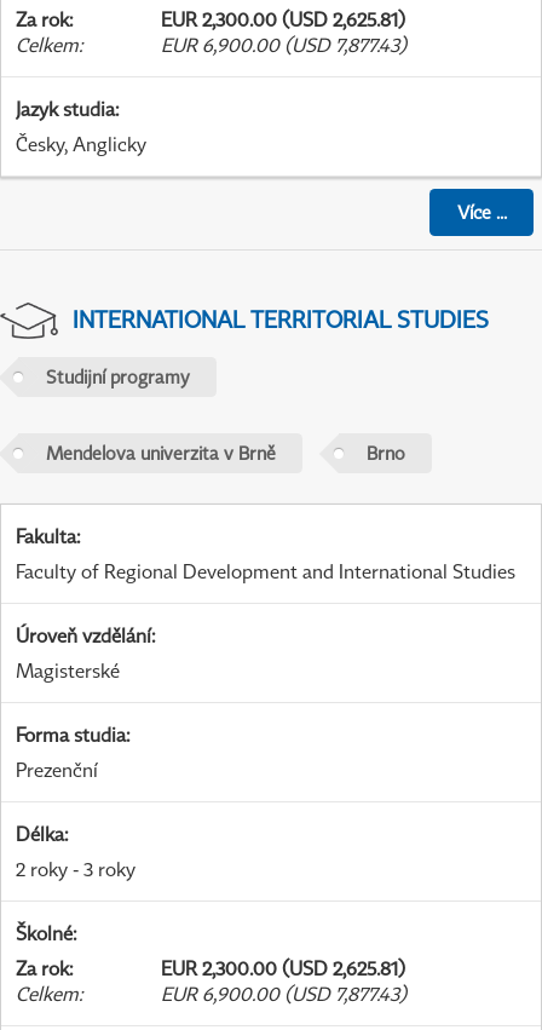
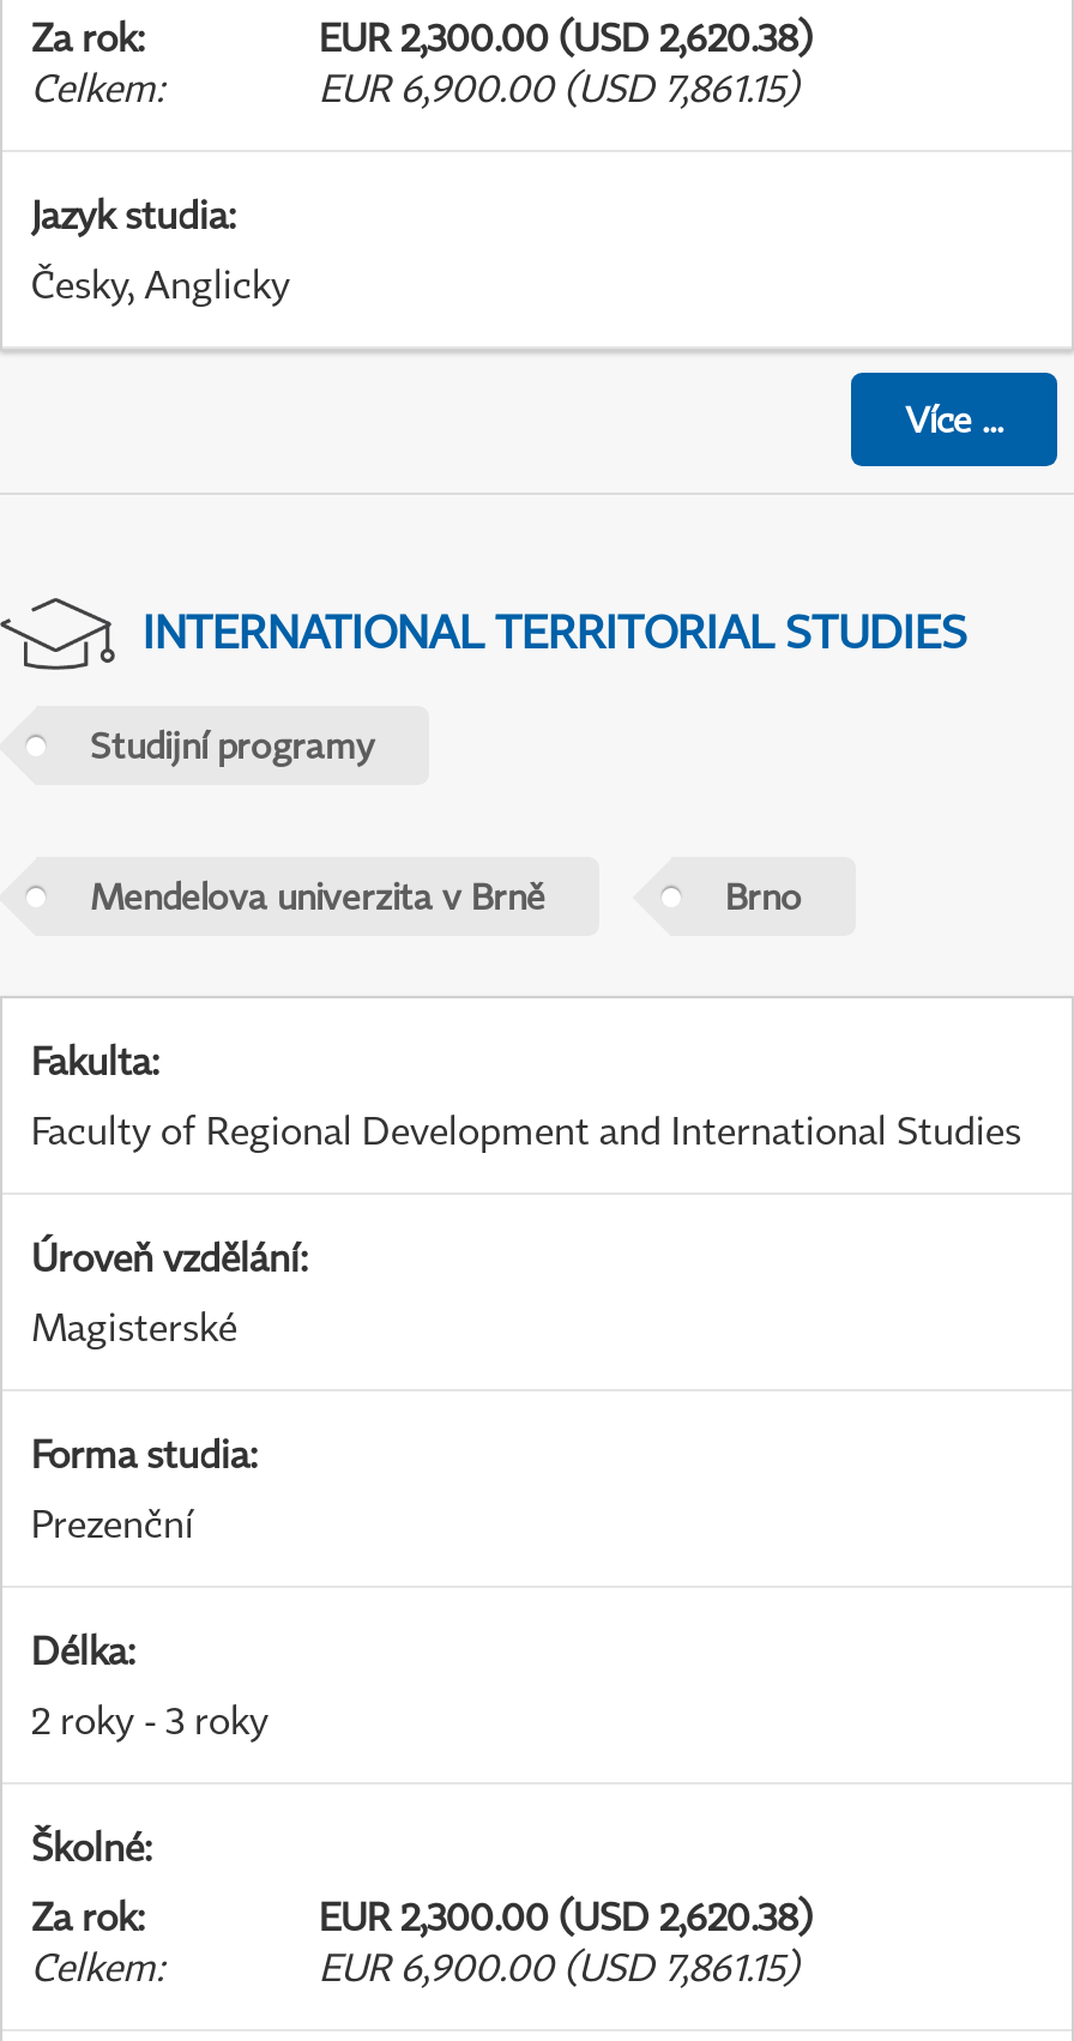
[161,7,405,32] EUR 2,300.00 (USD 2,625.81) -> [319,13,813,61] EUR 2,300.00 (USD 2,620.38)
[161,33,406,57] EUR 6,900.00 (USD 7,877.43) -> [319,64,798,112] EUR 6,900.00 (USD 7,861.15)
[161,956,405,980] EUR 2,300.00 (USD 2,625.81) -> [319,1893,813,1941] EUR 2,300.00 (USD 2,620.38)
[161,982,406,1006] EUR 6,900.00 (USD 7,877.43) -> [319,1943,798,1991] EUR 6,900.00 (USD 7,861.15)

